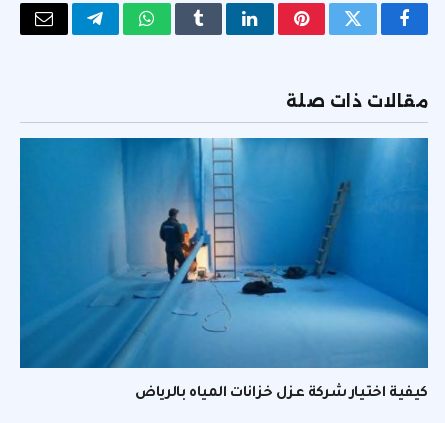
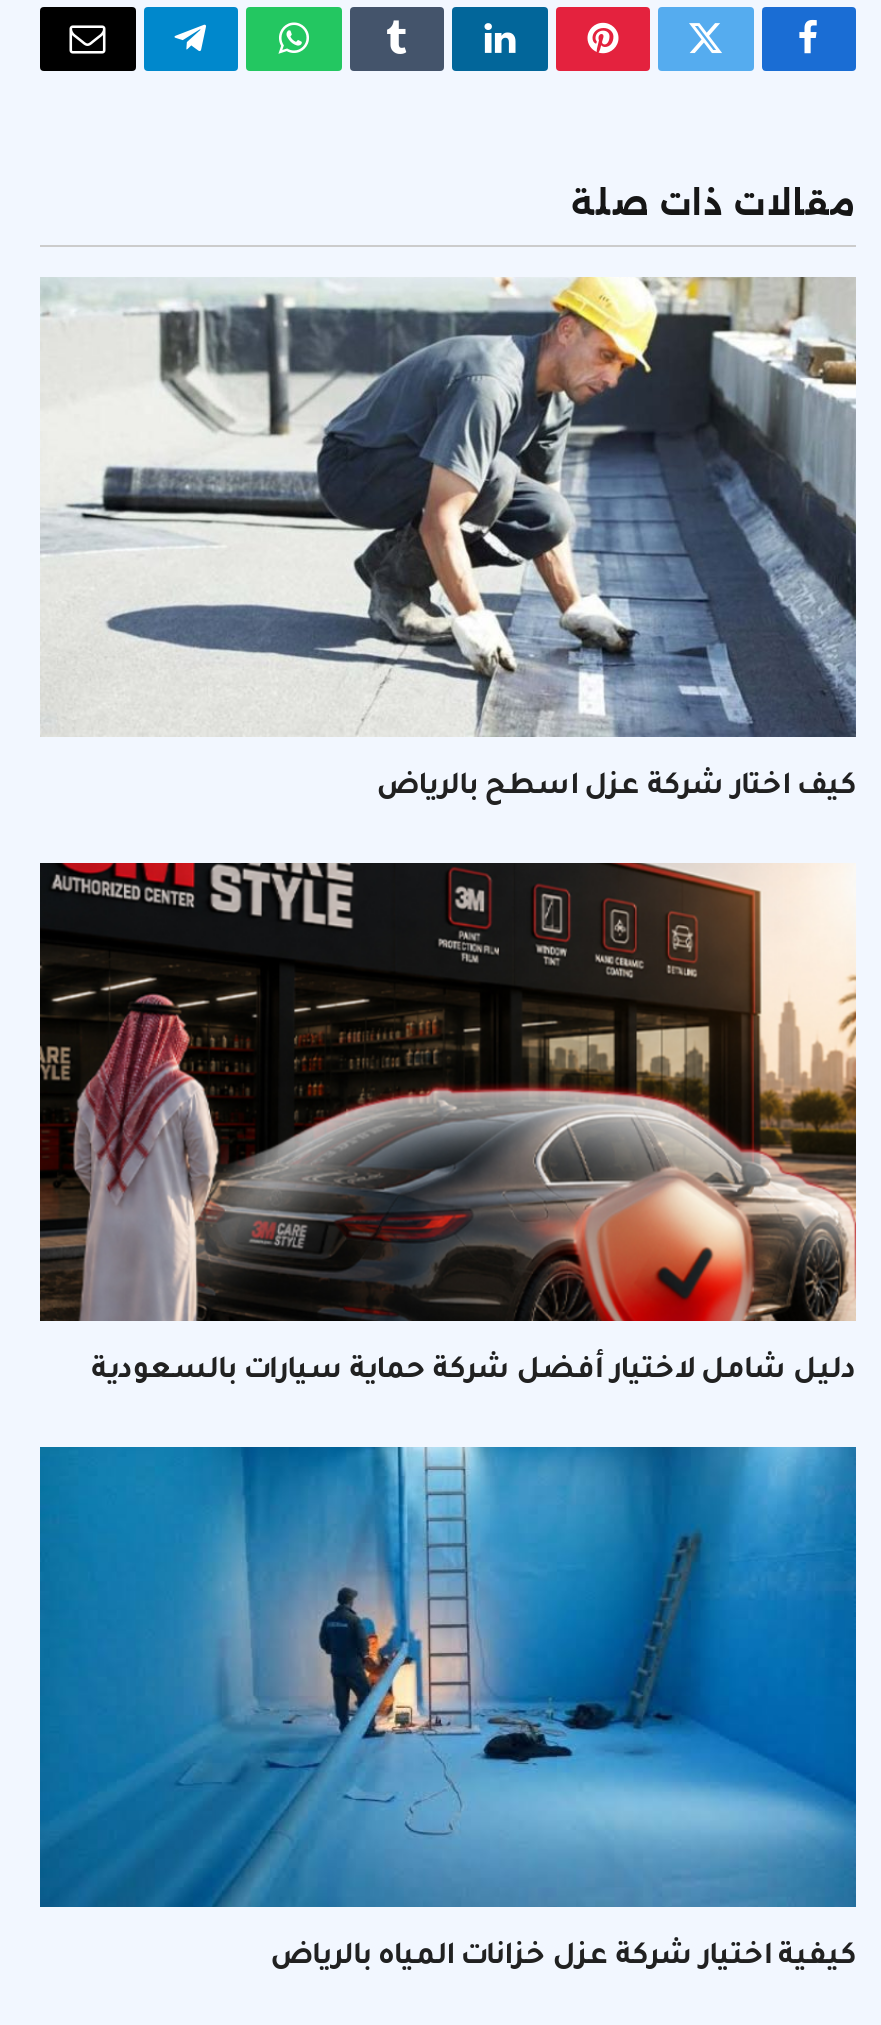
none -> [38,861,858,1390] [image] | دليل شامل لاختيار أفضل شركة حماية سيارات بالسعودية
none -> [40,275,858,805] [image] | كيف اختار شركة عزل اسطح بالرياض

